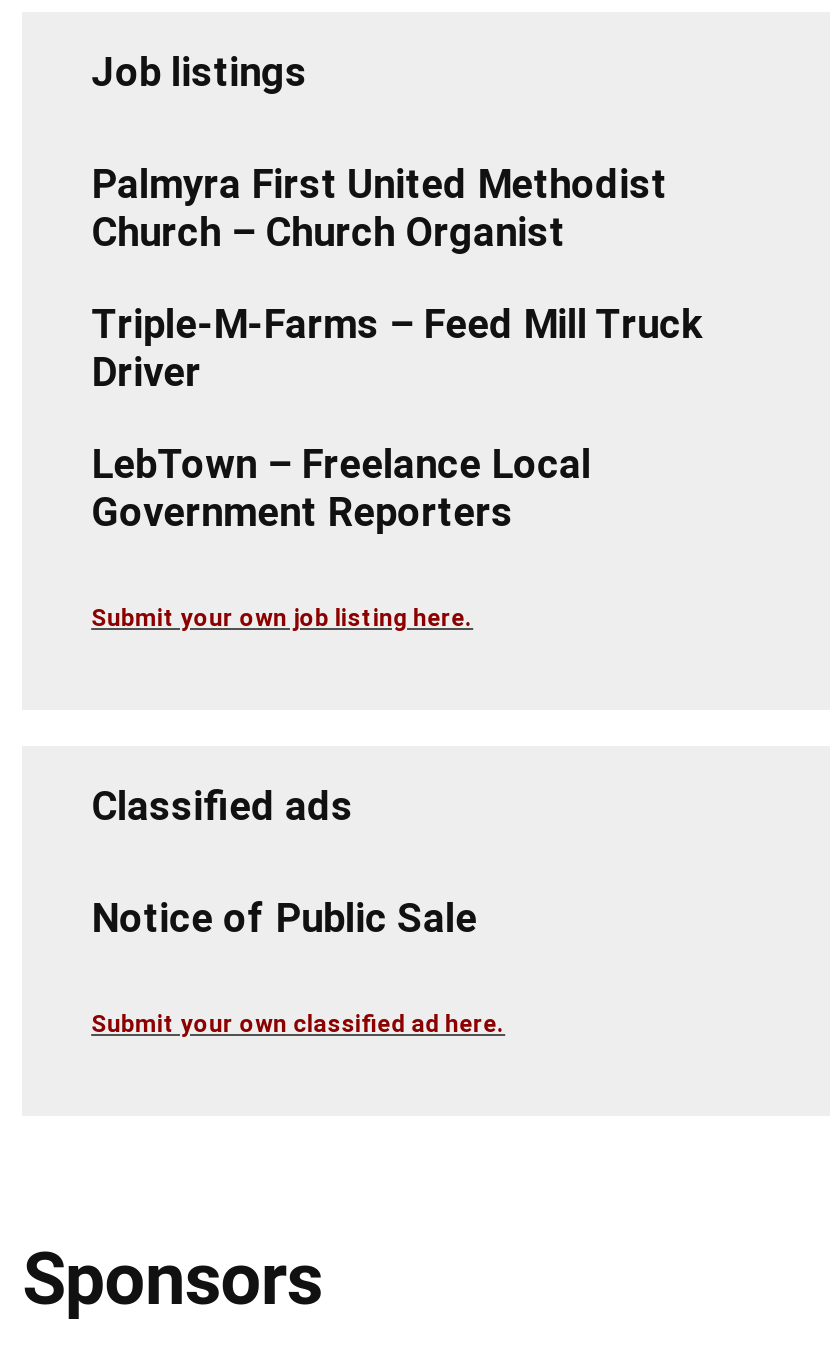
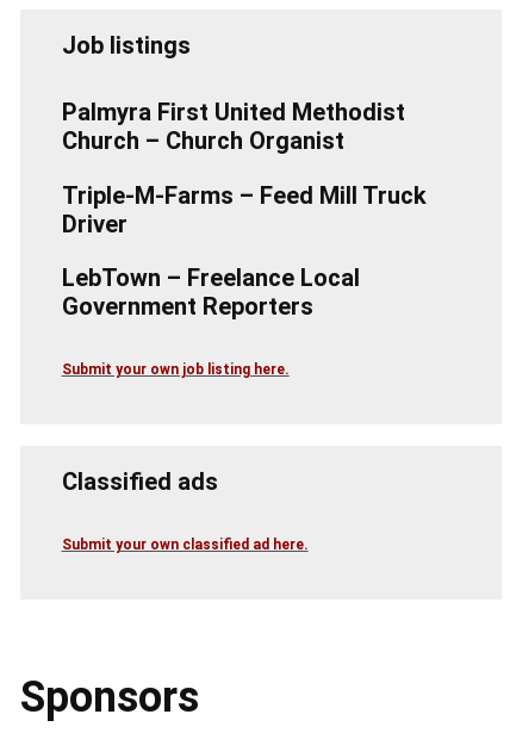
[91,893,477,941] Notice of Public Sale -> none

